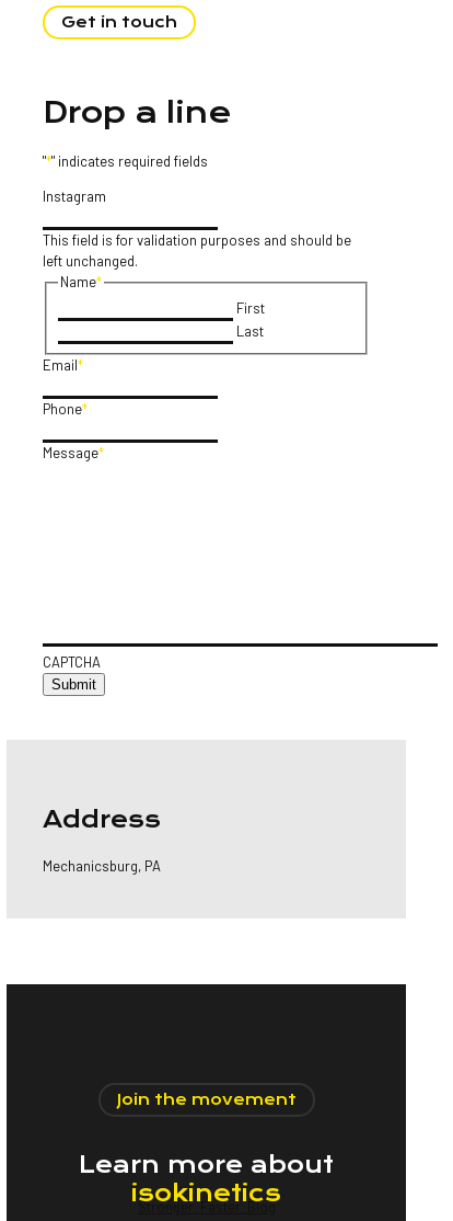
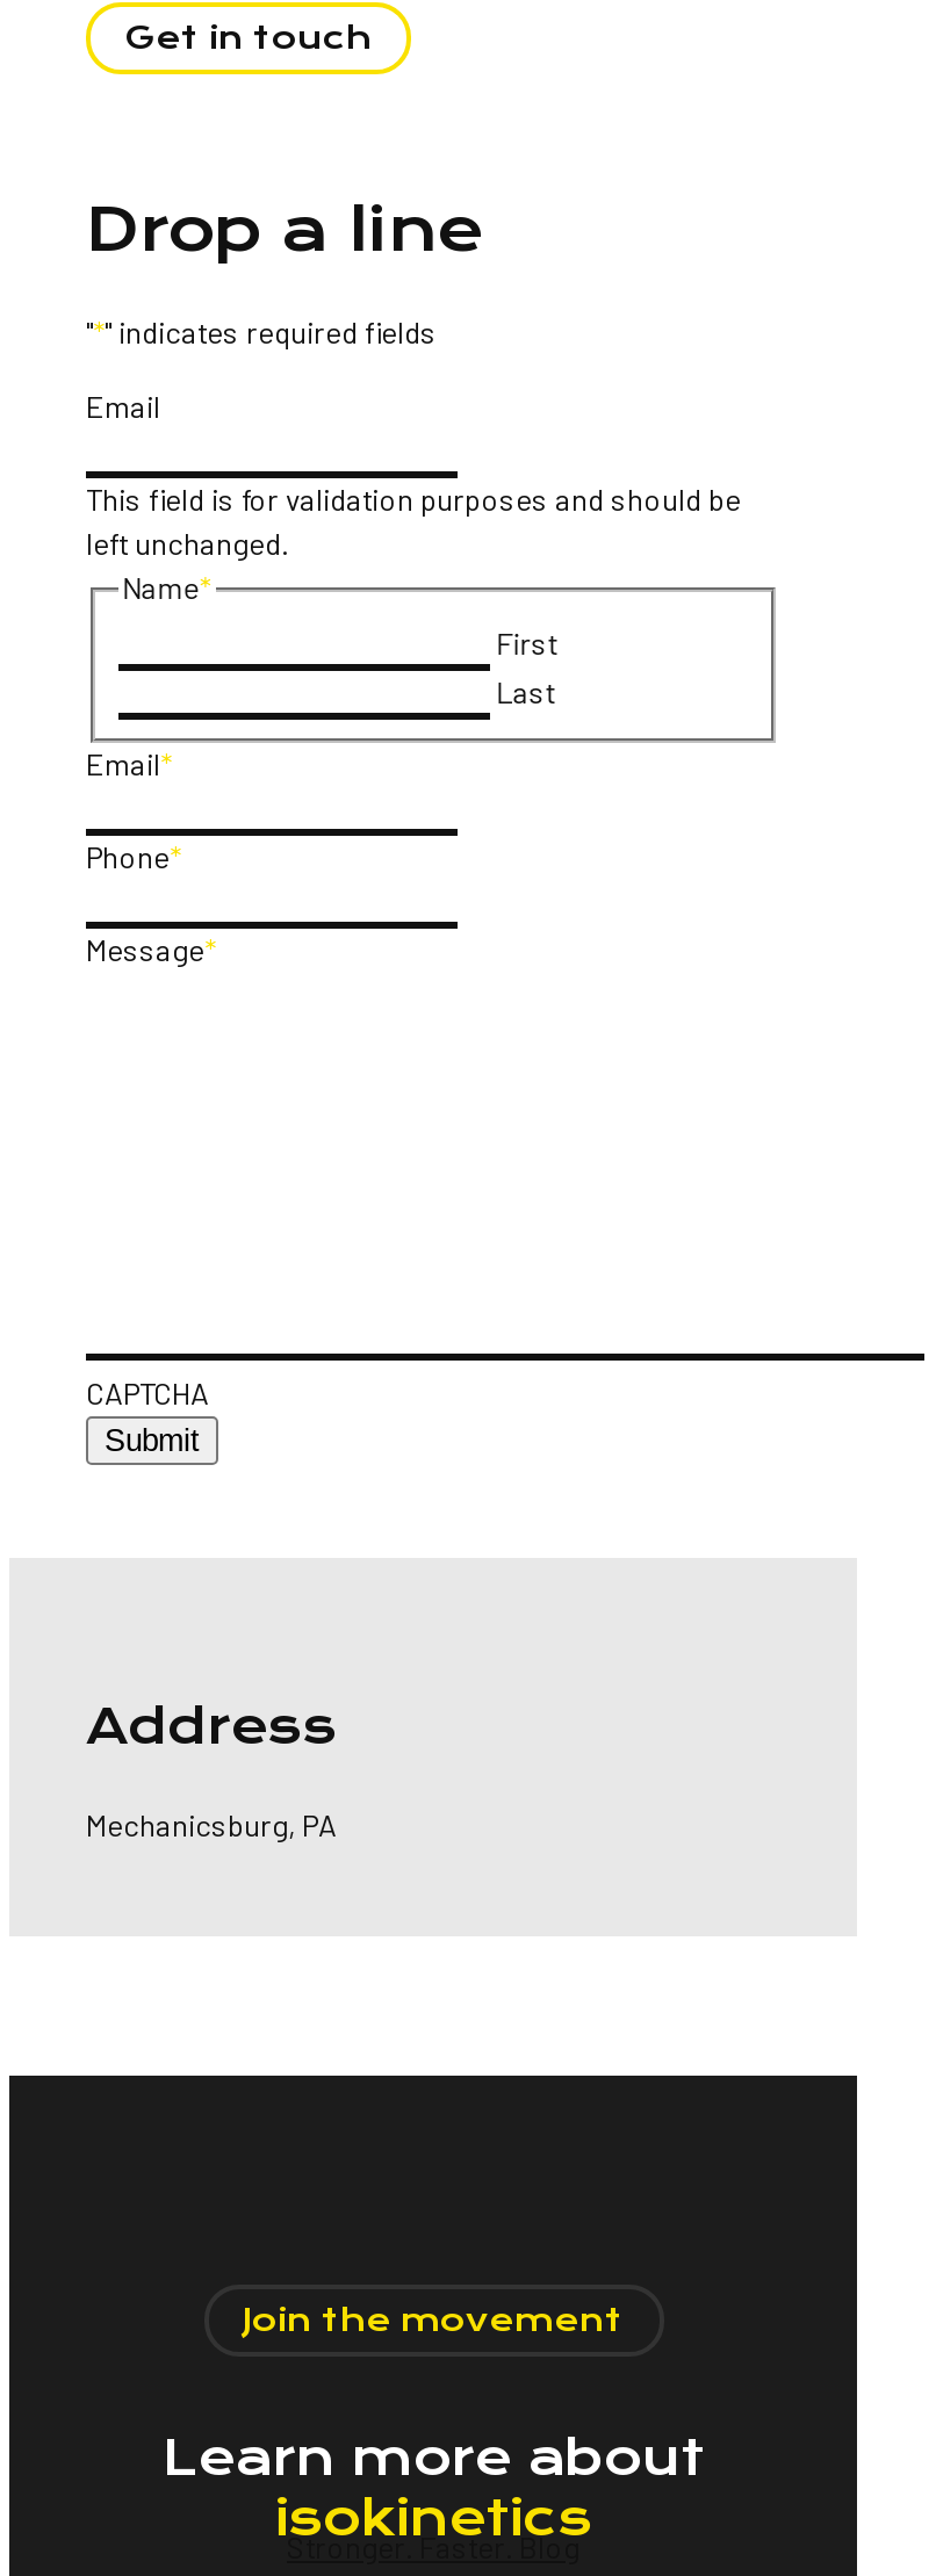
[43,188,106,206] Instagram -> [86,389,160,426] Email

